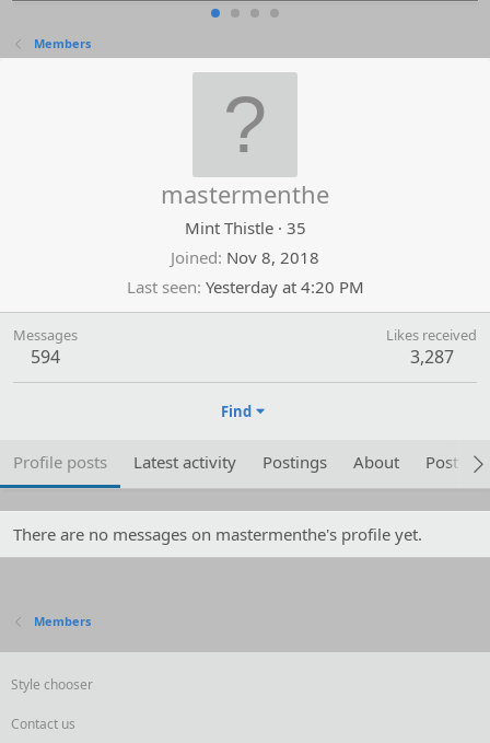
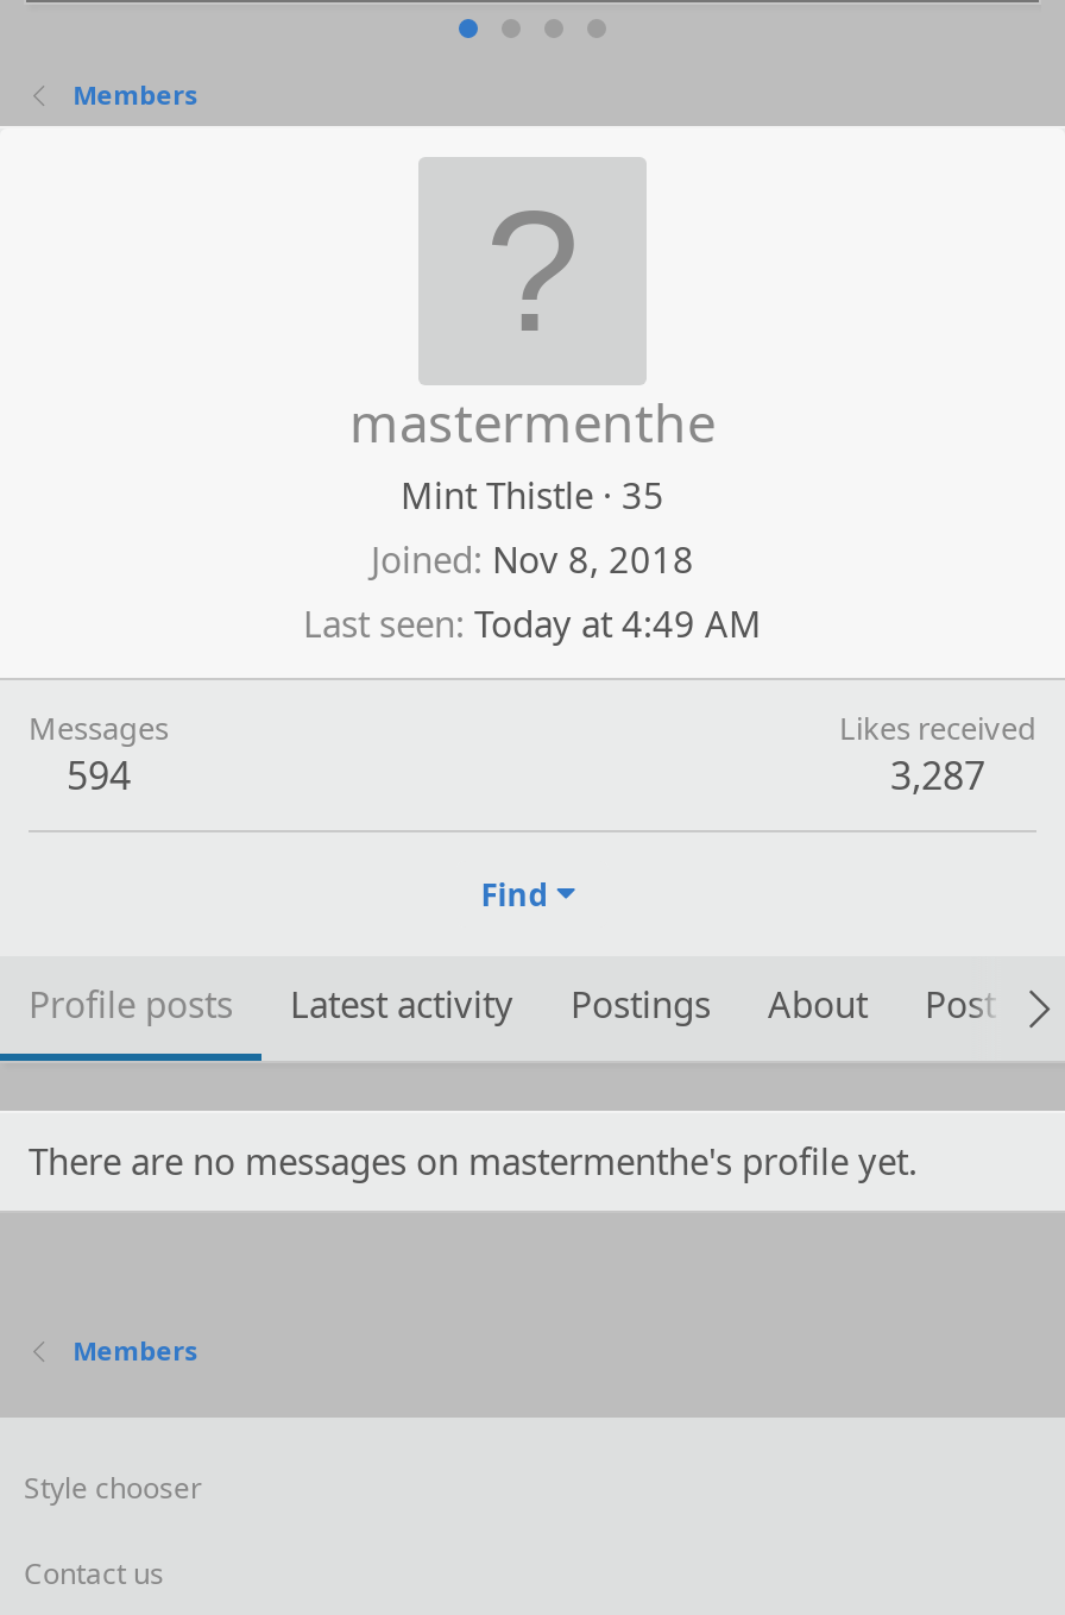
[126,276,364,298] Last seen Yesterday at 4:20 PM -> [303,599,762,647] Last seen Today at 4:49 AM

